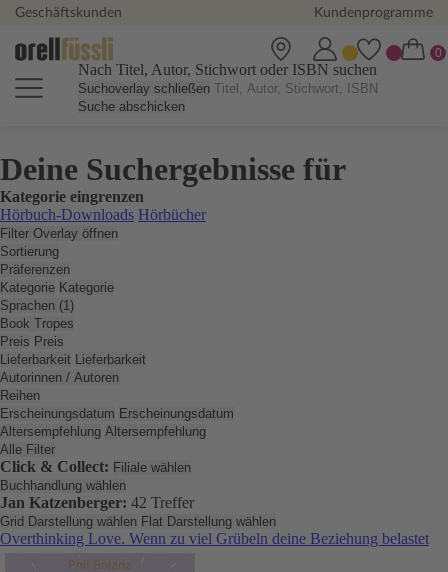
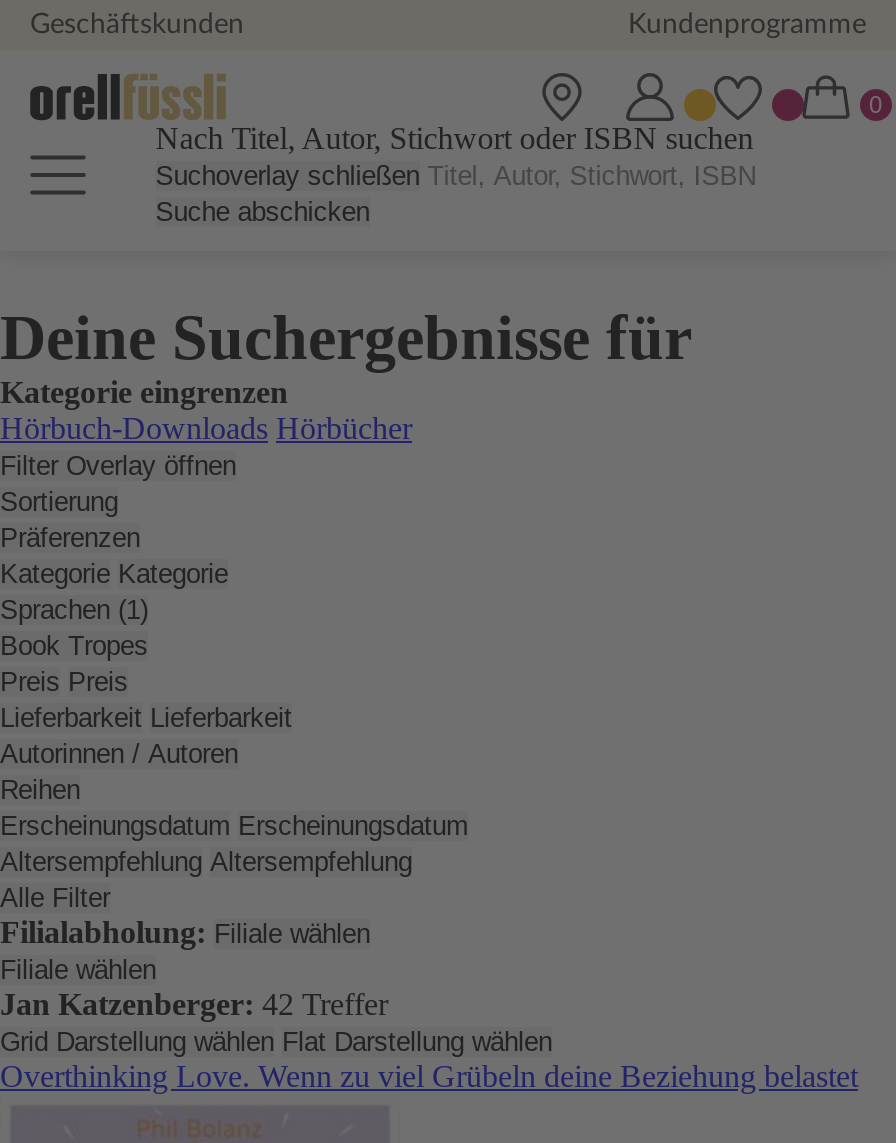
[0,458,191,493] Click & Collect: Filiale wählen | Buchhandlung wählen -> [0,915,370,985] Filialabholung: Filiale wählen | Filiale wählen

